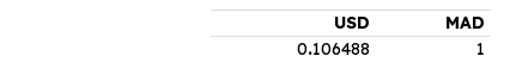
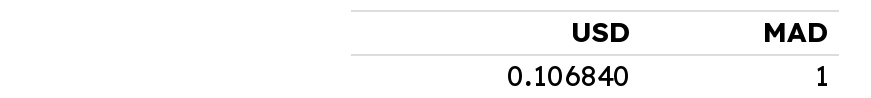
[297,38,370,59] 0.106488 -> [507,58,631,94] 0.106840

